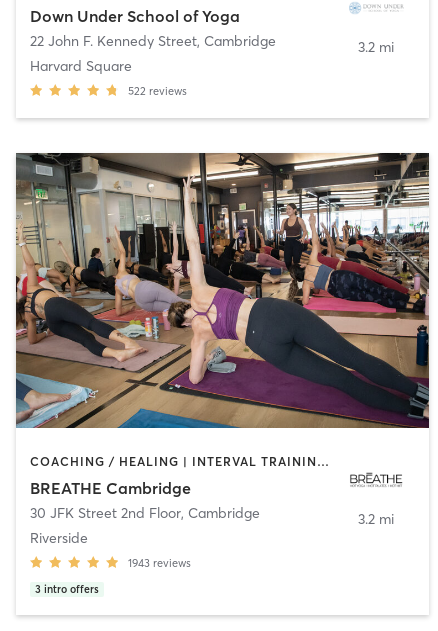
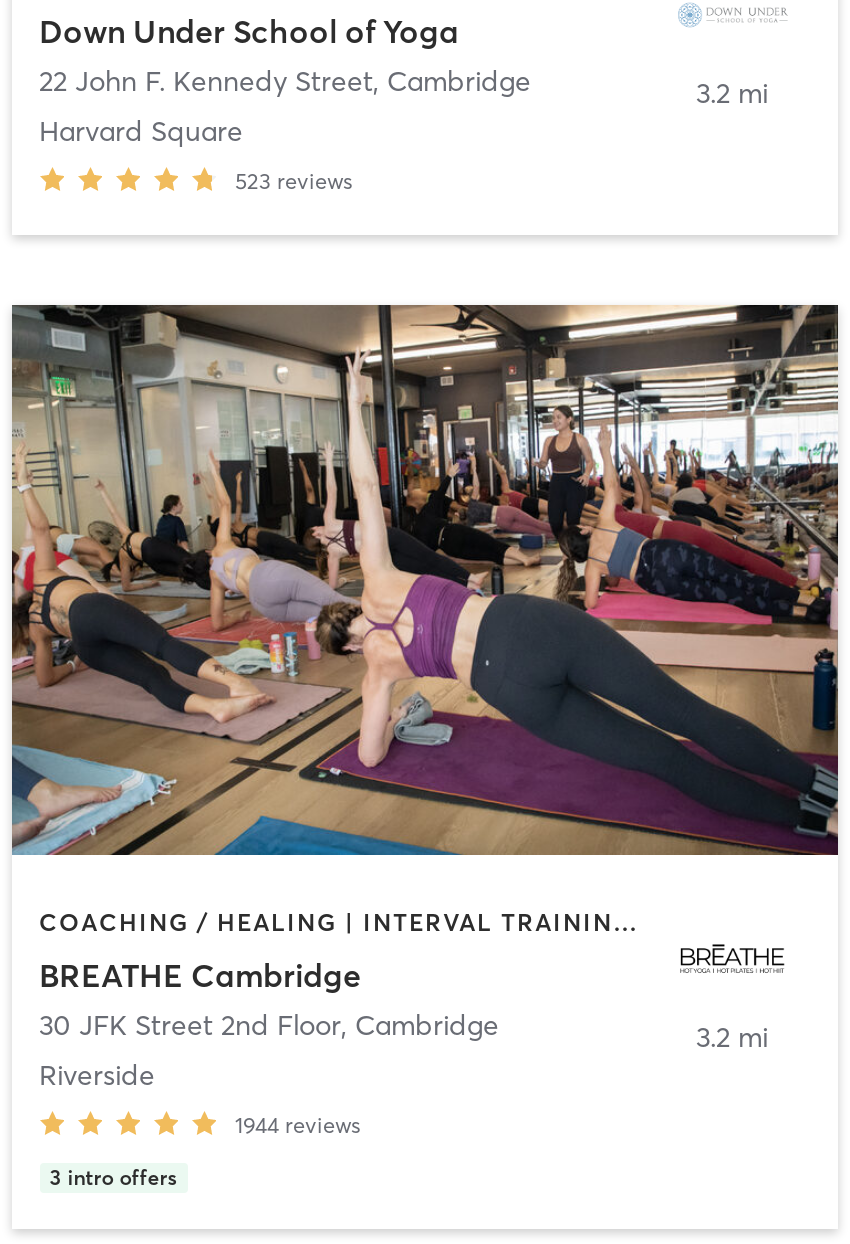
[127,84,186,98] 522 reviews -> [235,166,353,194] 523 reviews
[127,556,190,570] 1943 reviews -> [235,1111,361,1139] 1944 reviews

